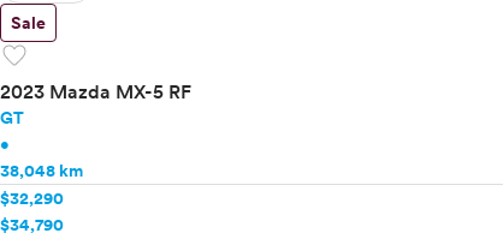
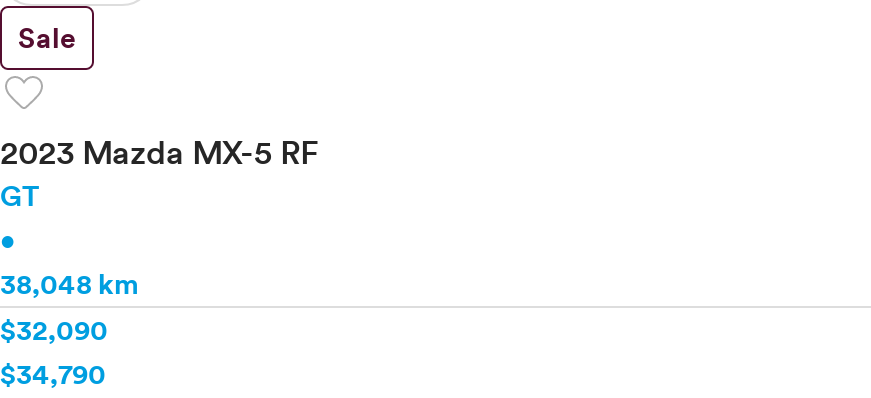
[0,189,64,208] $32,290 -> [0,314,108,346] $32,090

